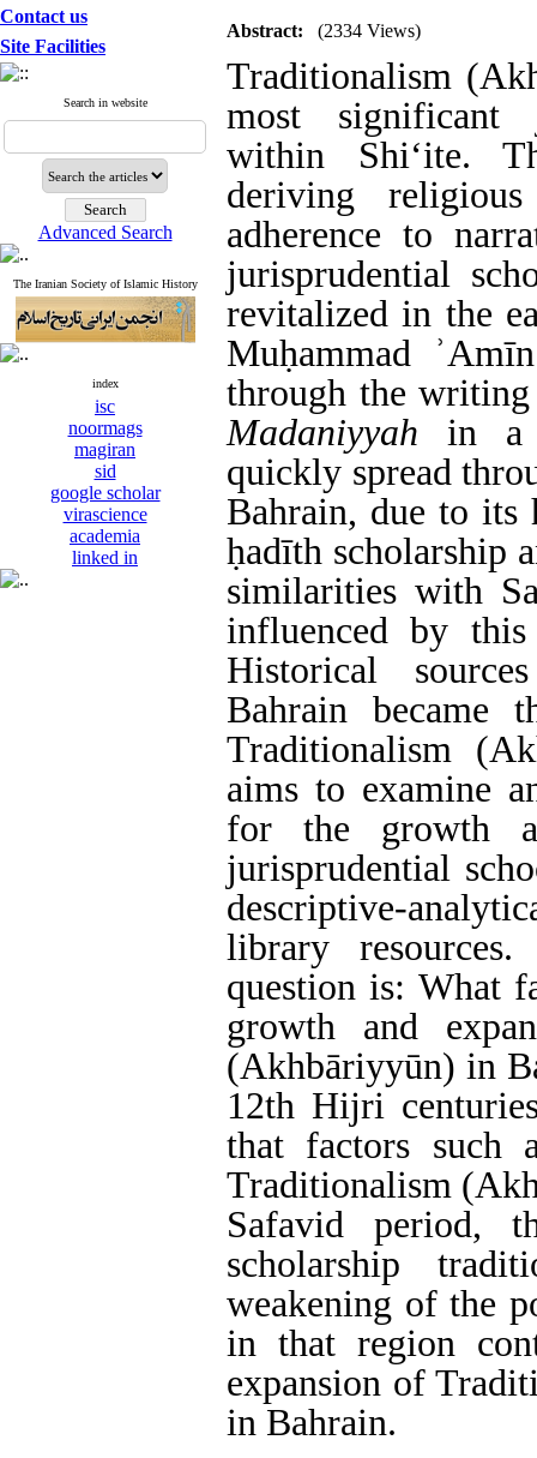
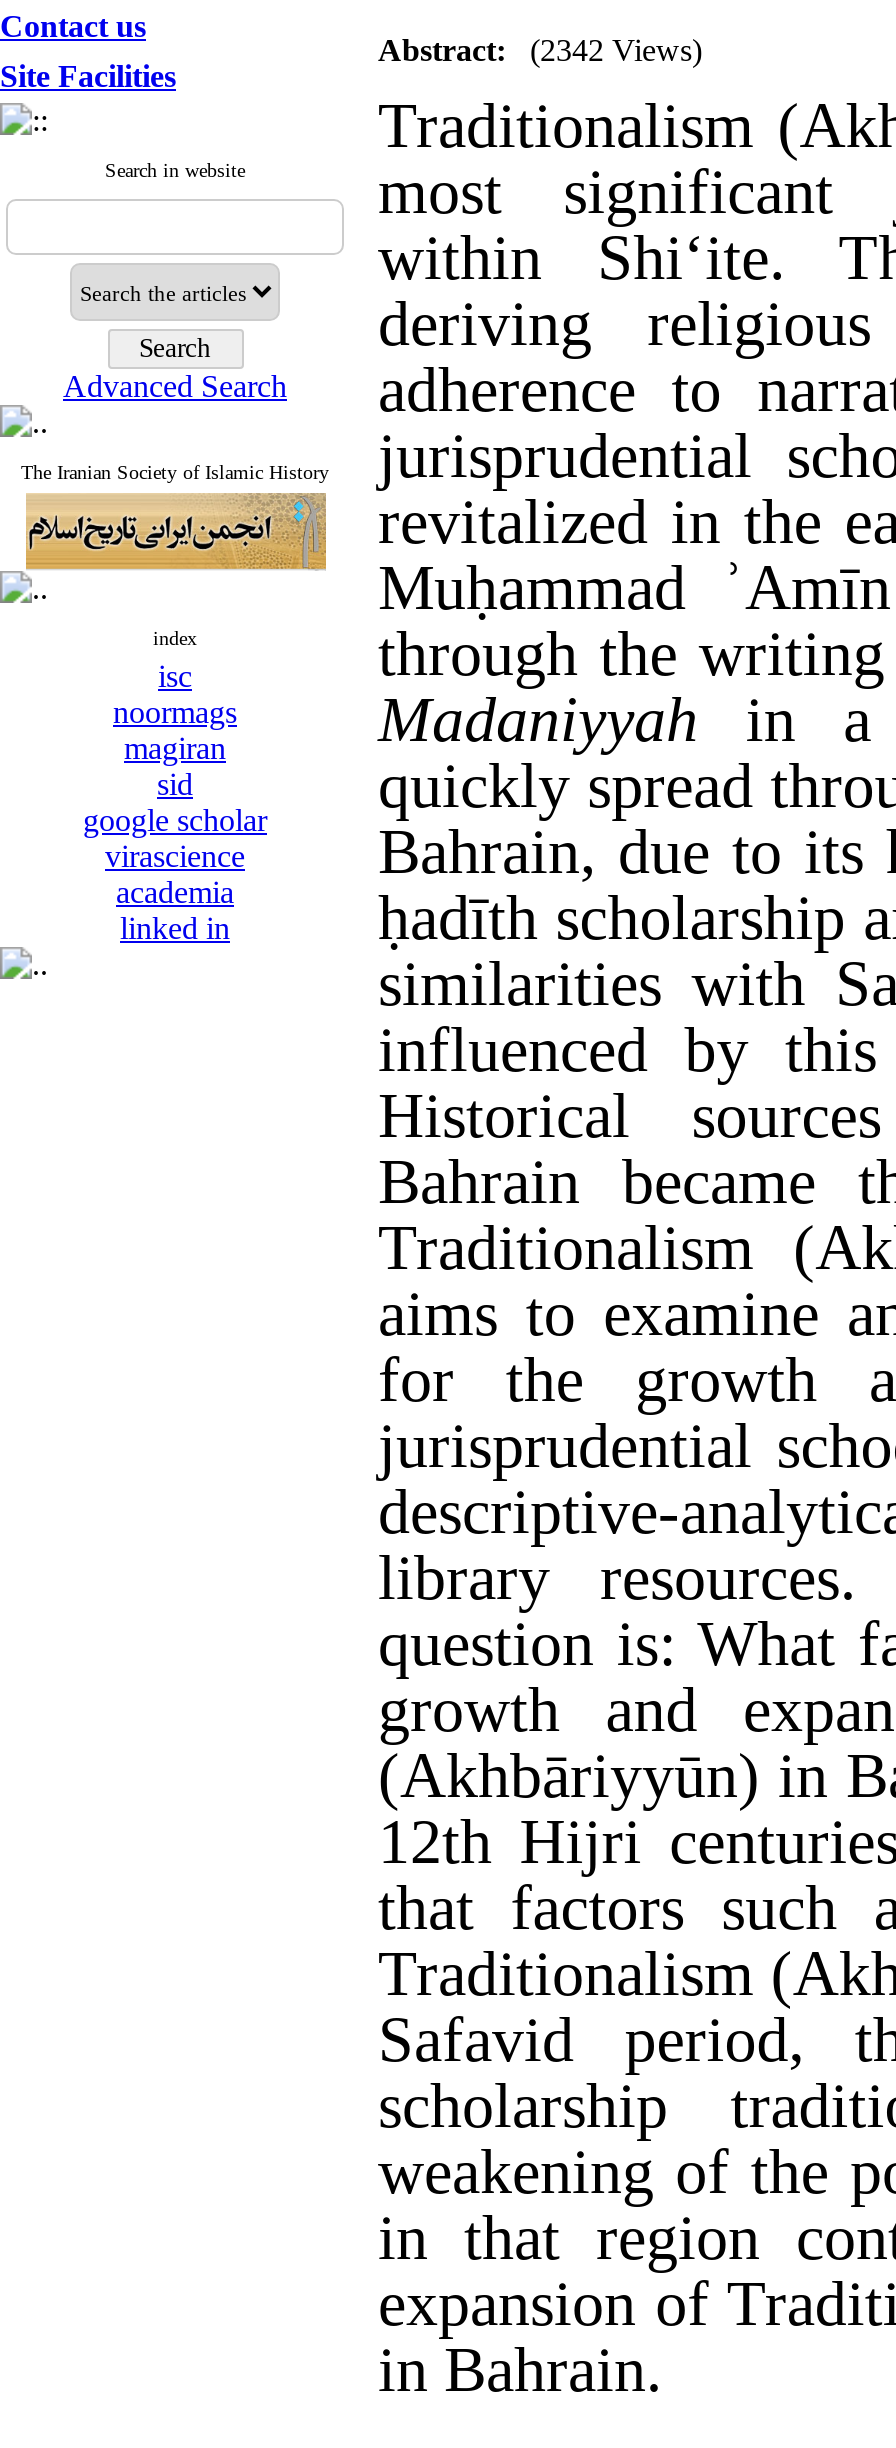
[227,20,421,41] Abstract: (2334 Views) -> [378,33,702,67] Abstract: (2342 Views)

